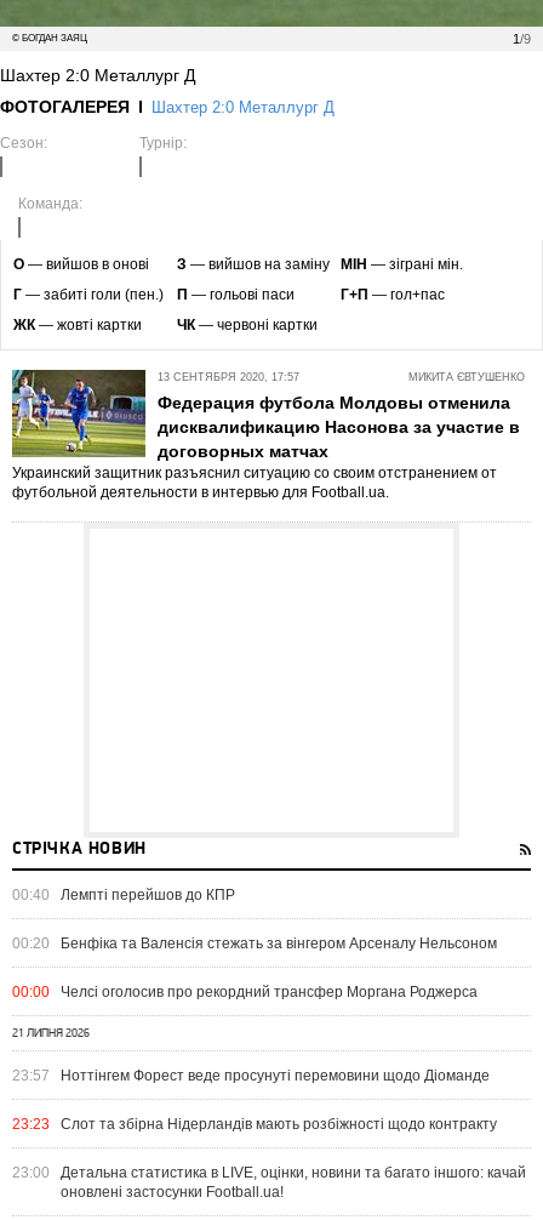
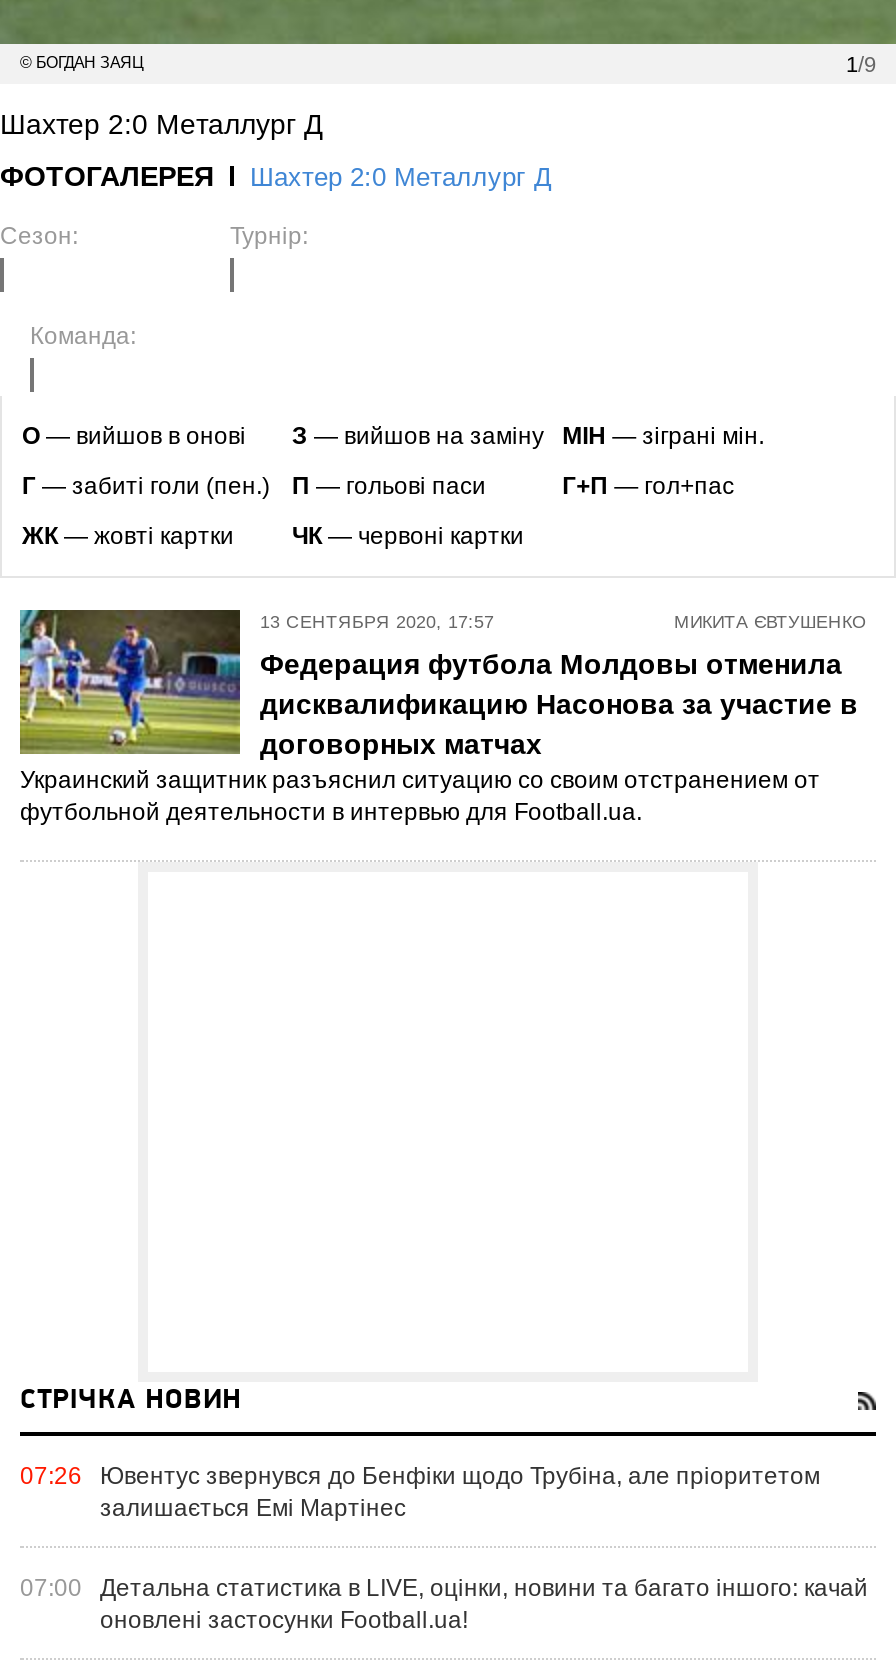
[12,887,497,1181] 00:40 | Лемпті перейшов до КПР | 00:20 | Бенфіка та Валенсія стежать за вінгером Арсеналу Нельсоном | 00:00 | Челсі оголосив про рекордний трансфер Моргана Роджерса | 21 ЛИПНЯ 2026 | 23:57 | Ноттінгем Форест веде просунуті перемовини щодо Діоманде | 23:23 | Слот та збірна Нідерландів мають розбіжності щодо контракту | 23:00 -> [20,1462,820,1602] 07:26 | Ювентус звернувся до Бенфіки щодо Трубіна, але пріоритетом | залишається Емі Мартінес | 07:00

